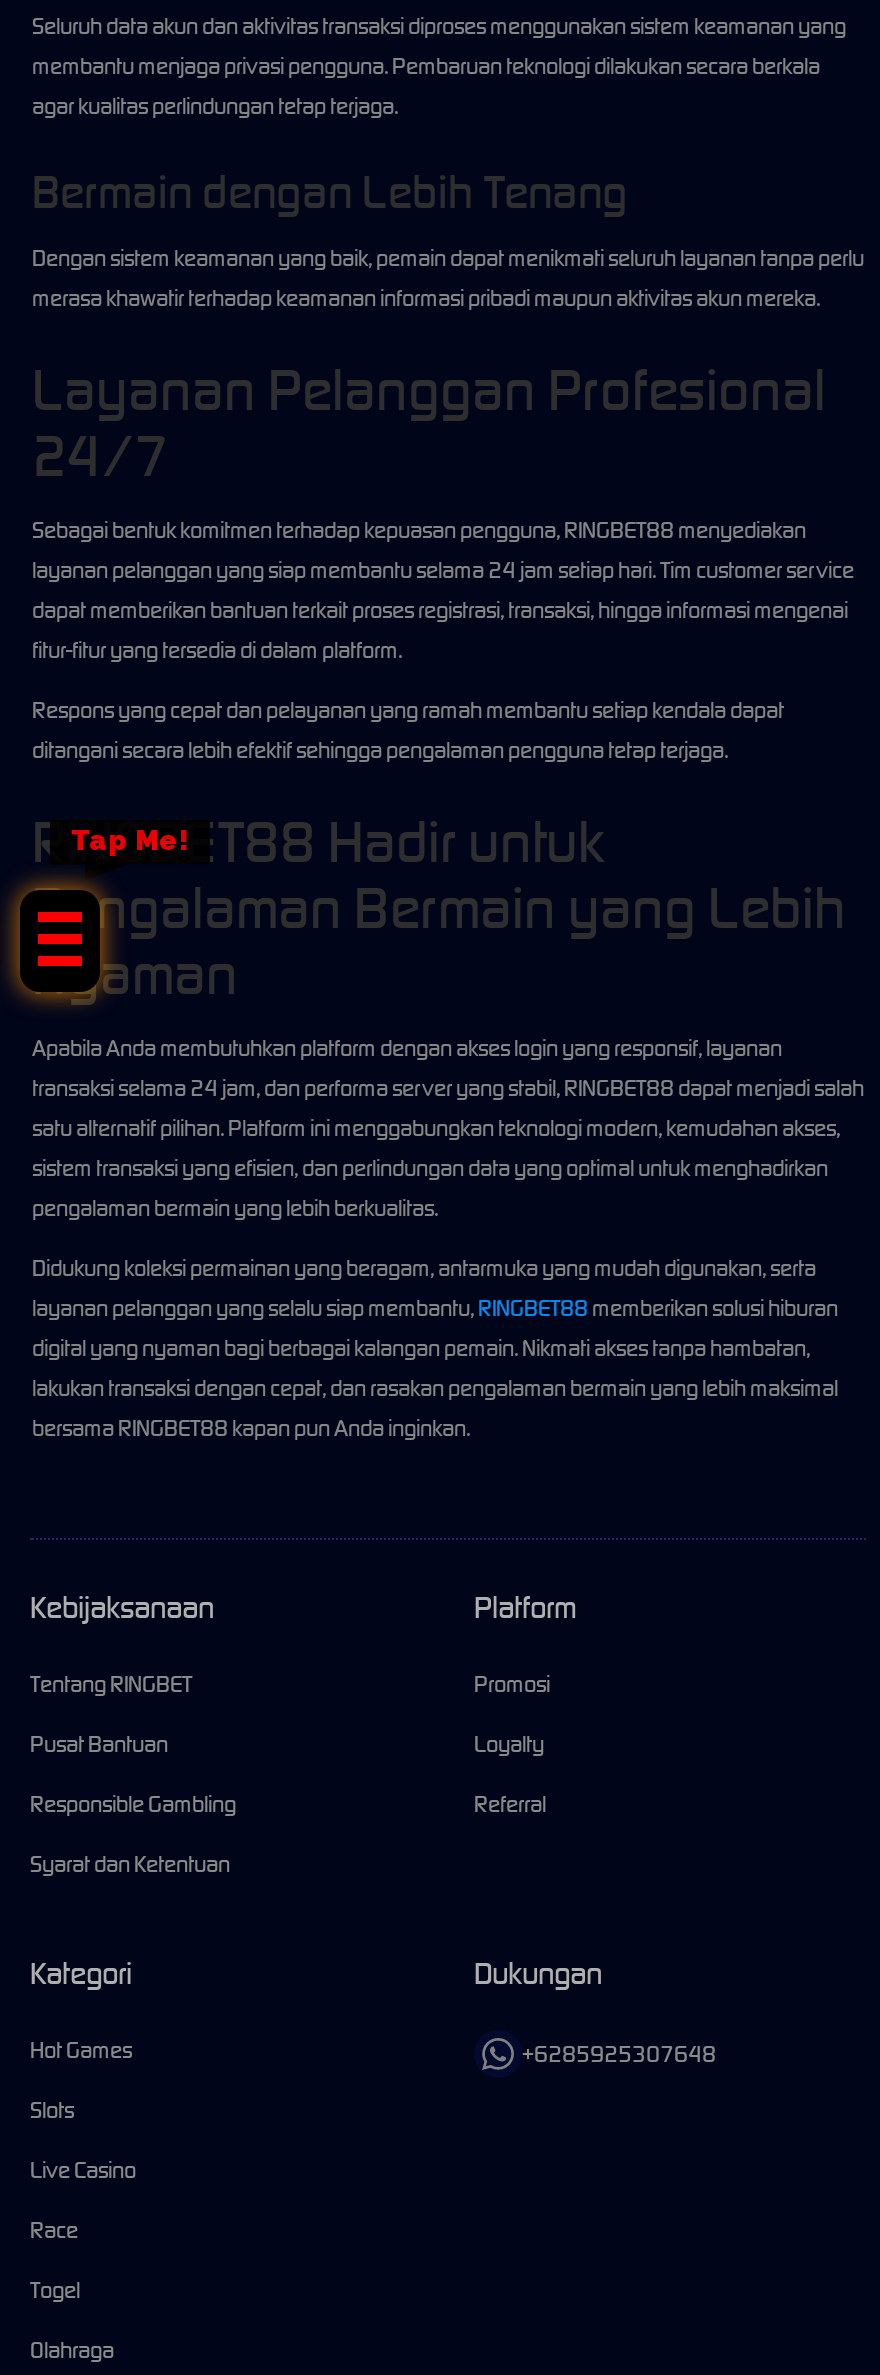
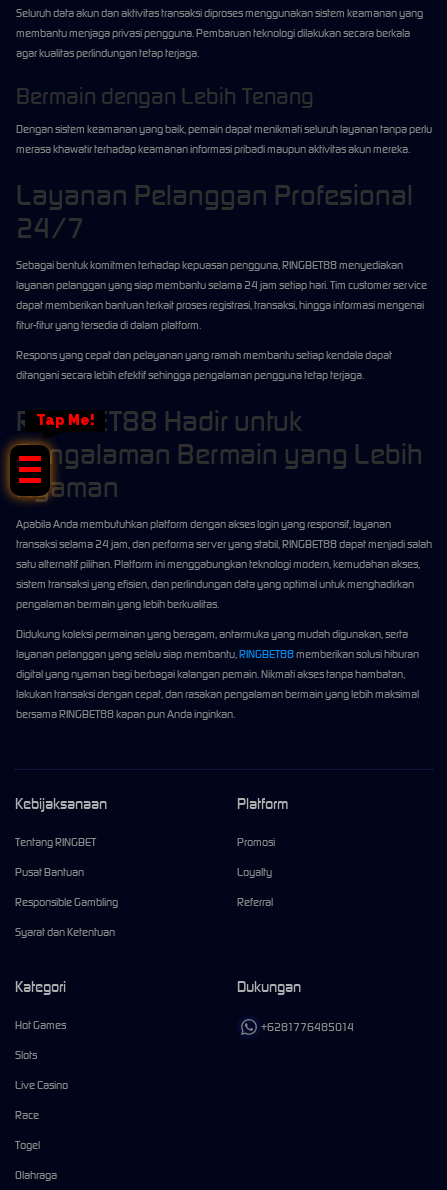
[522,2039,716,2067] +6285925307648 -> [261,1020,354,1034] +6281776485014

